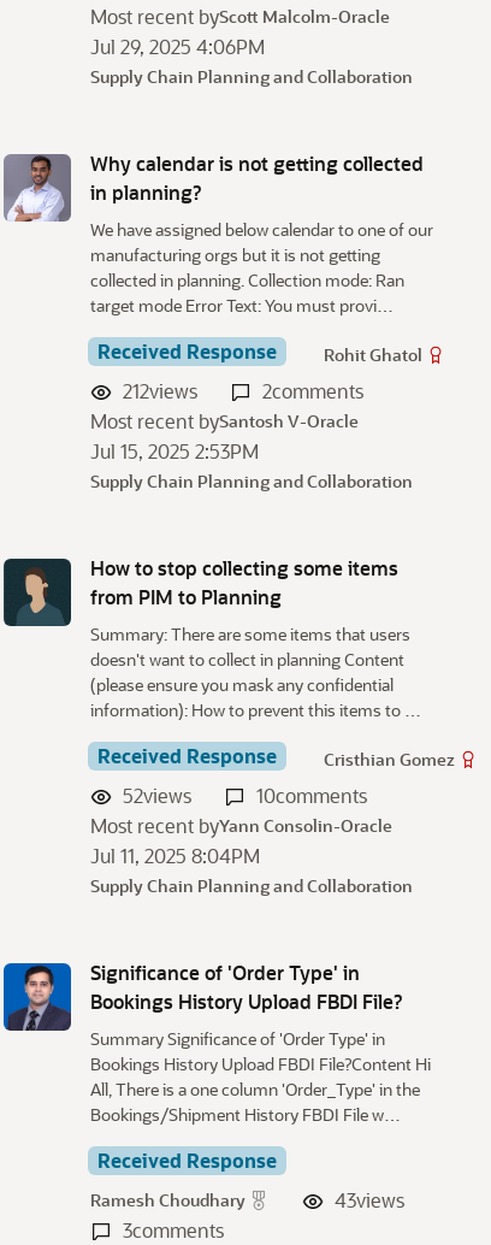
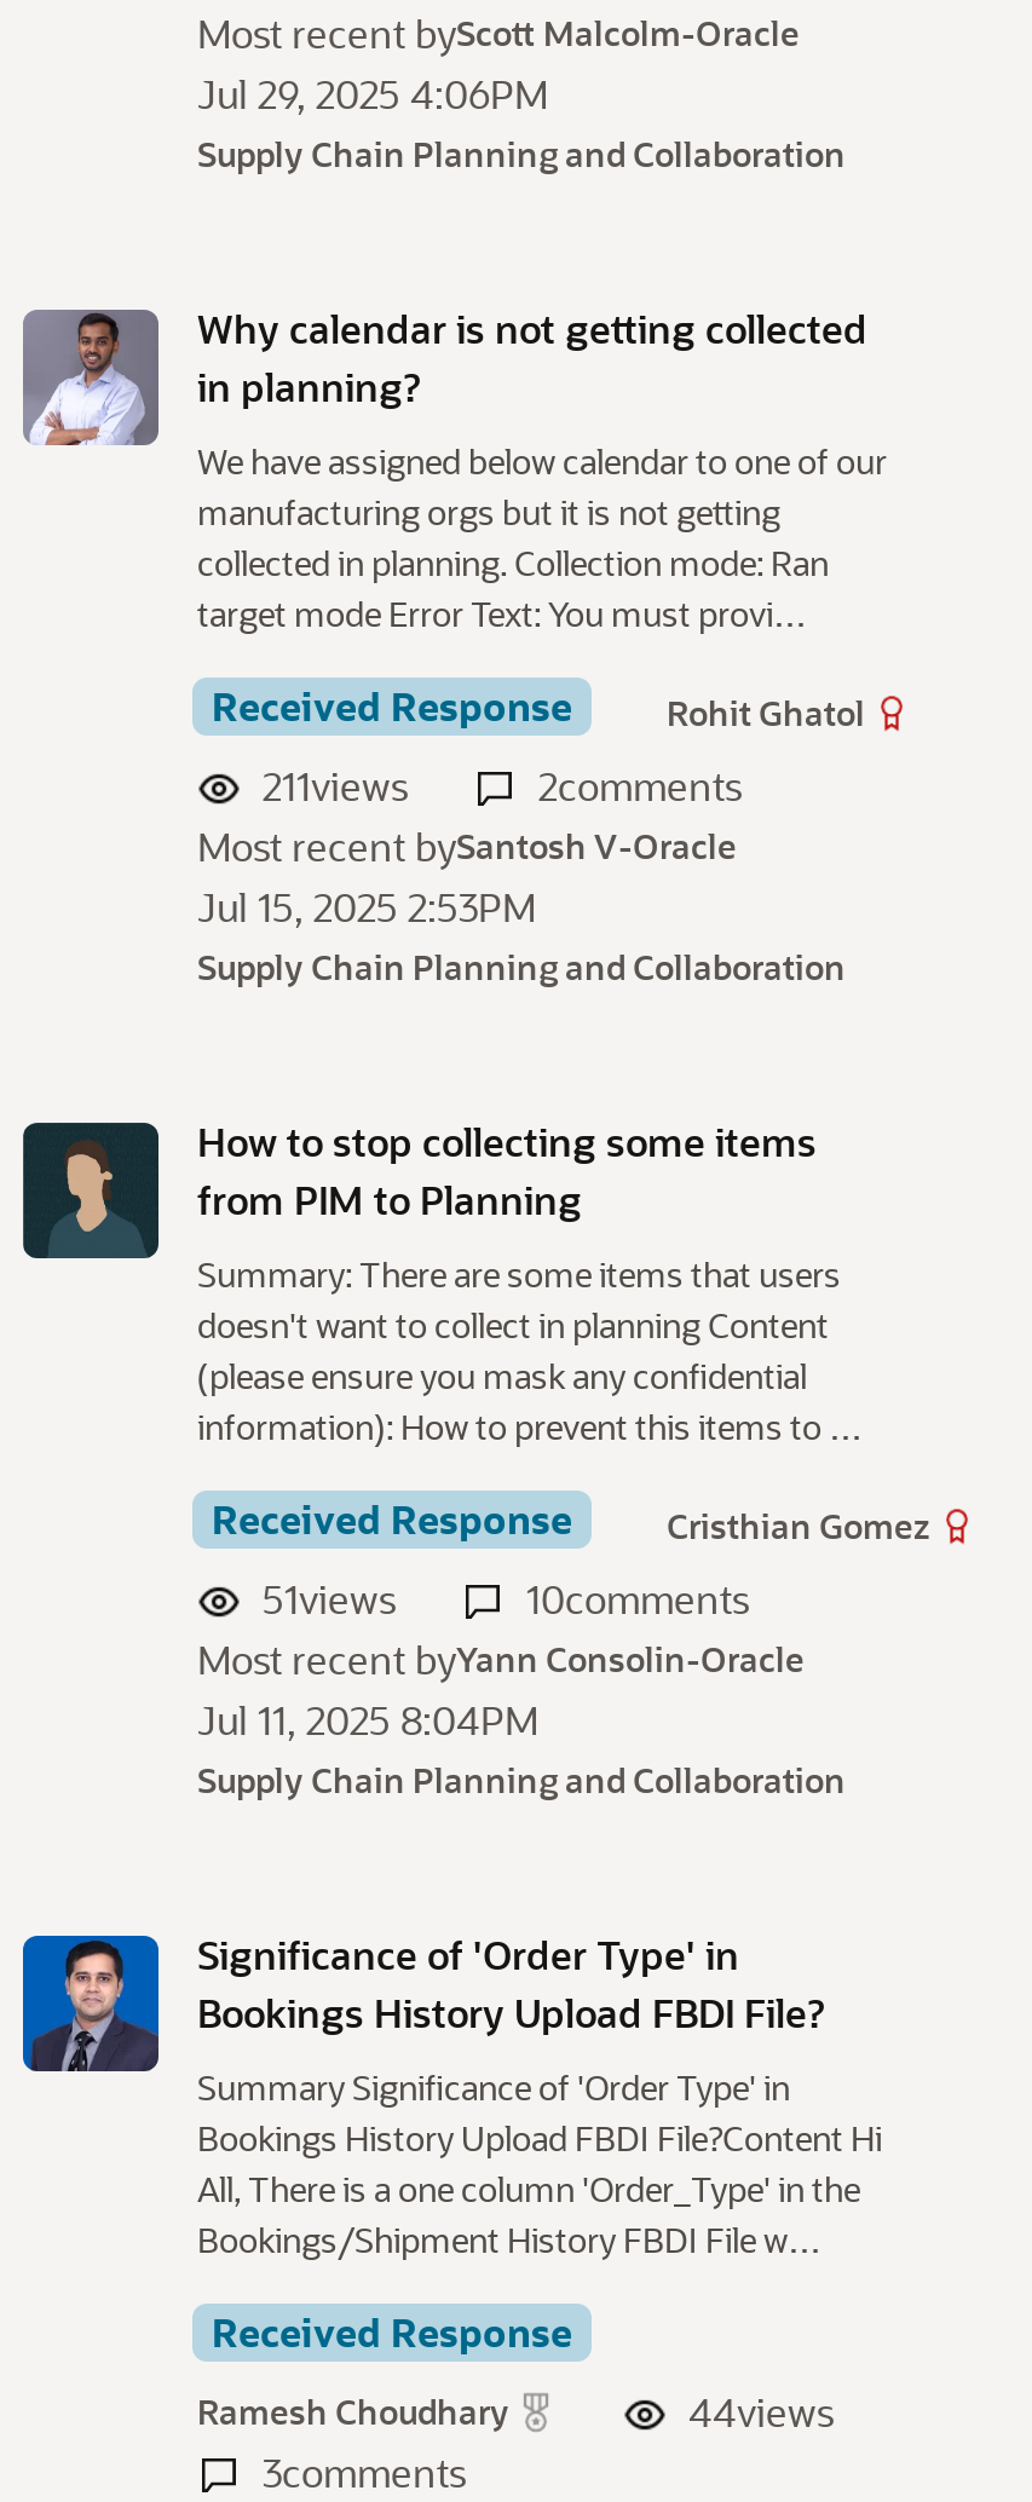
[123,377,197,403] 212views -> [263,759,408,809] 211views
[123,782,191,807] 52views -> [263,1572,396,1622] 51views
[335,1187,404,1212] 43views -> [688,2385,834,2435] 44views

